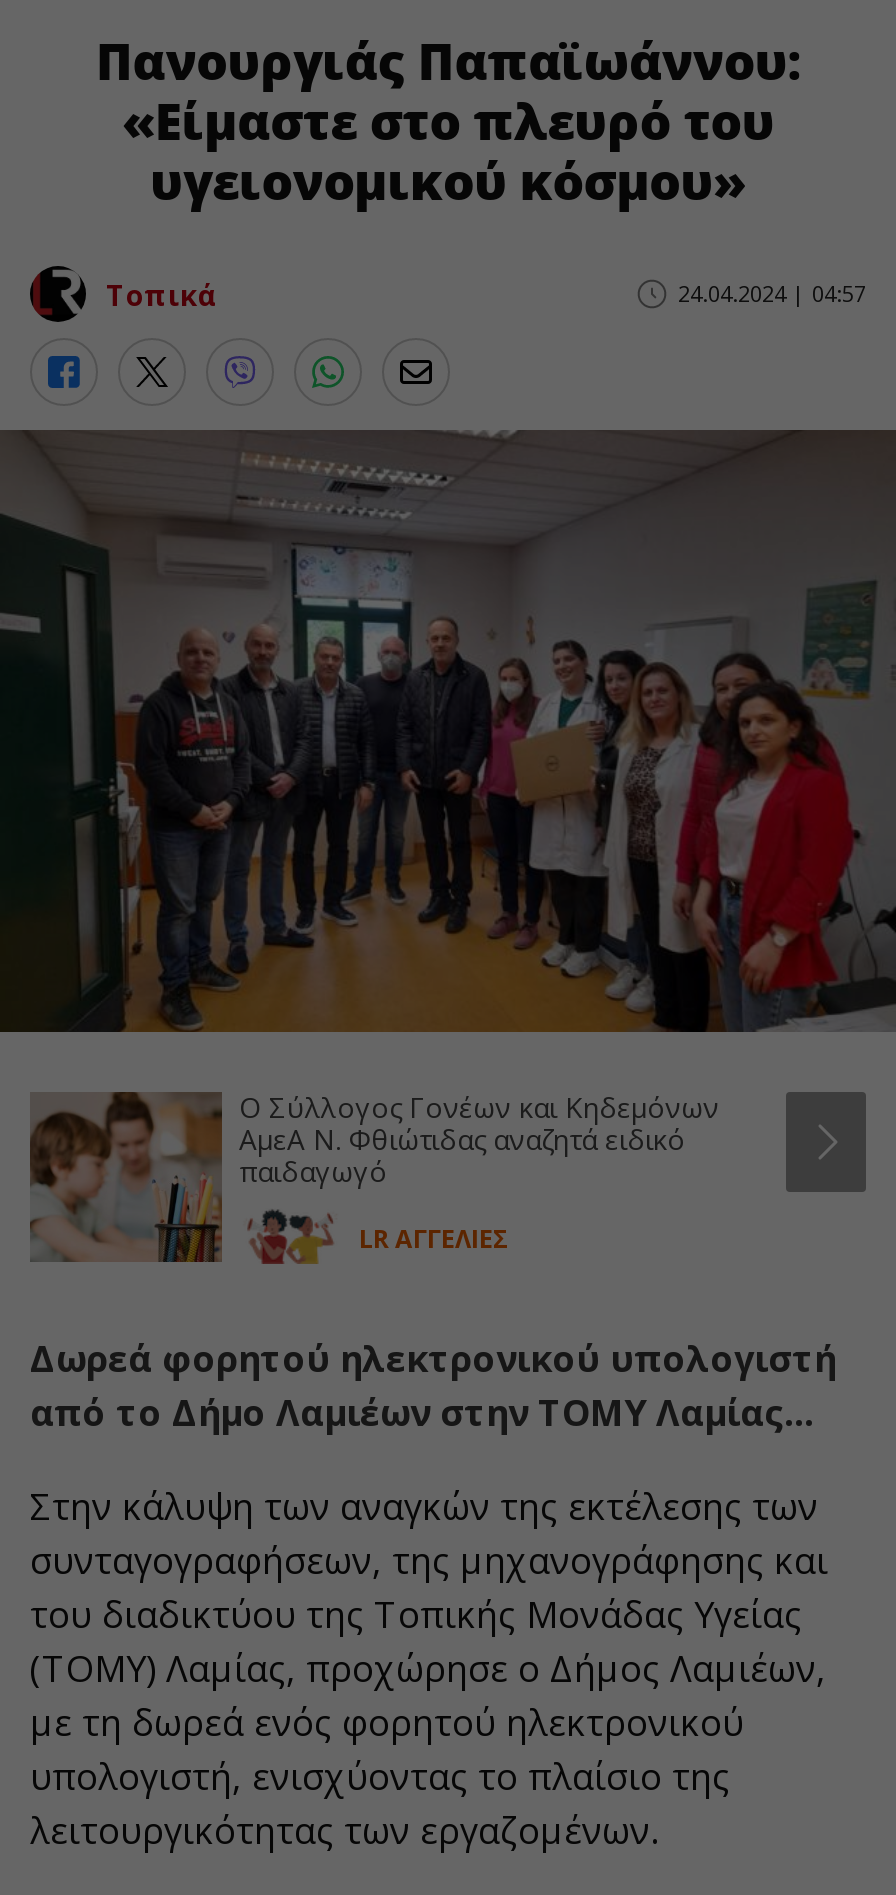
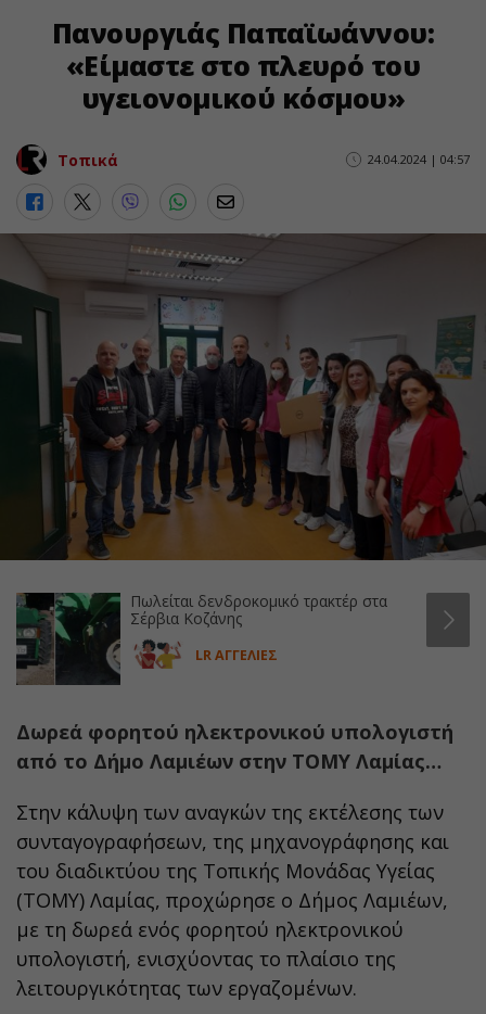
[28,1089,719,1272] [image] | Ο Σύλλογος Γονέων και Κηδεμόνων | ΑμεΑ Ν. Φθιώτιδας αναζητά ειδικό | παιδαγωγό -> [15,591,387,686] [image] | Πωλείται δενδροκομικό τρακτέρ στα | Σέρβια Κοζάνης

